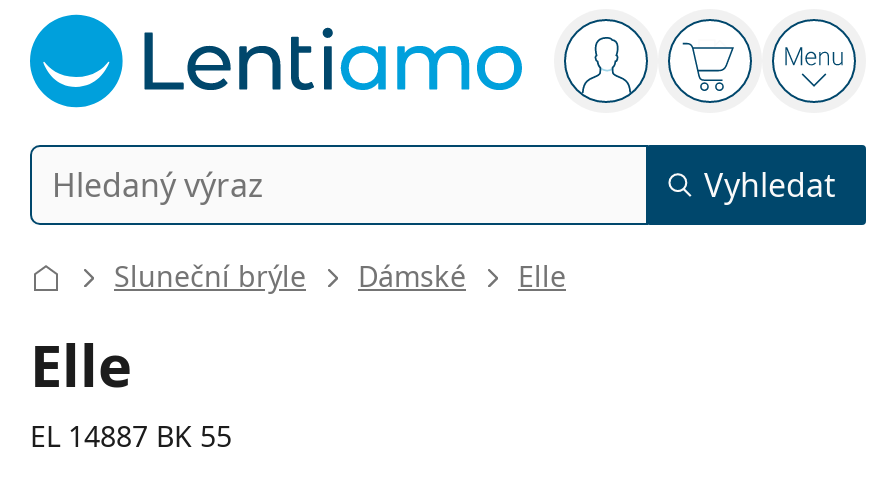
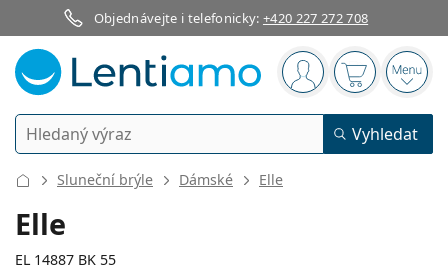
none -> [94,9,368,27] Objednávejte i telefonicky: +420 227 272 708

